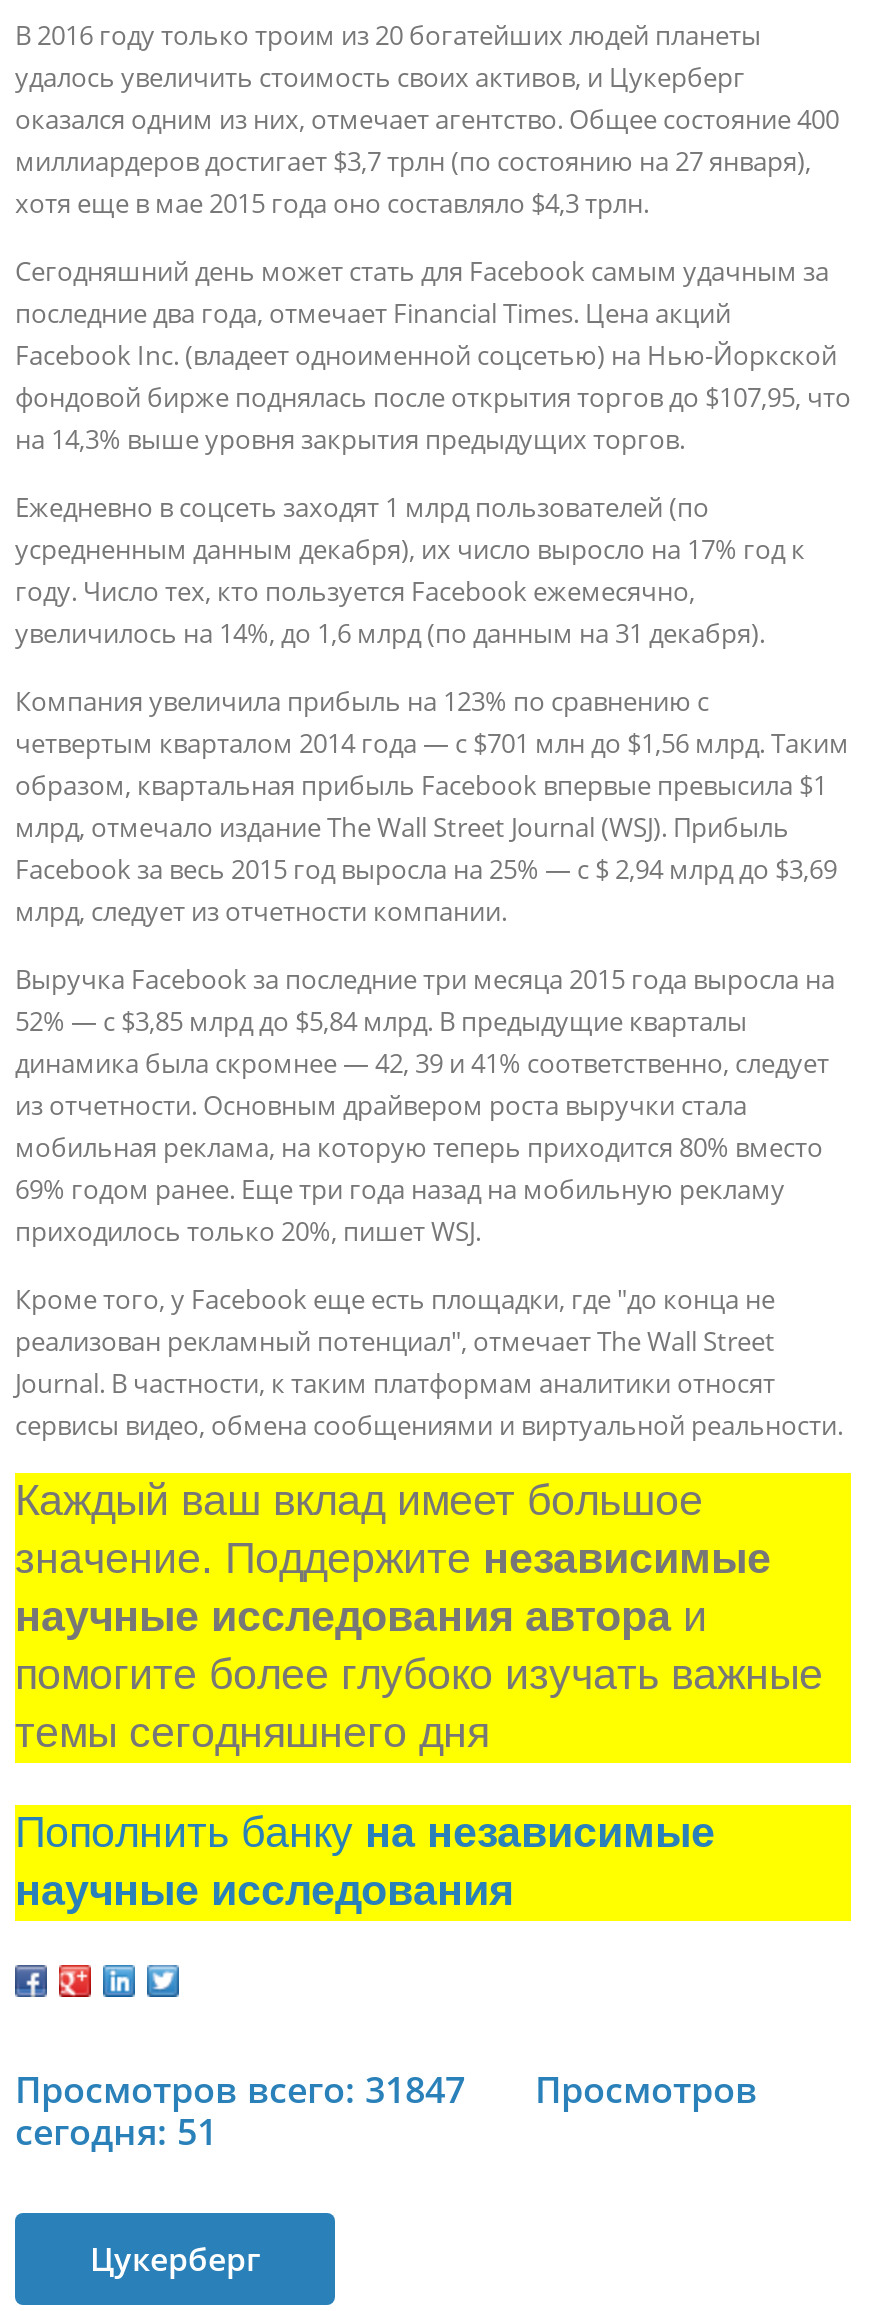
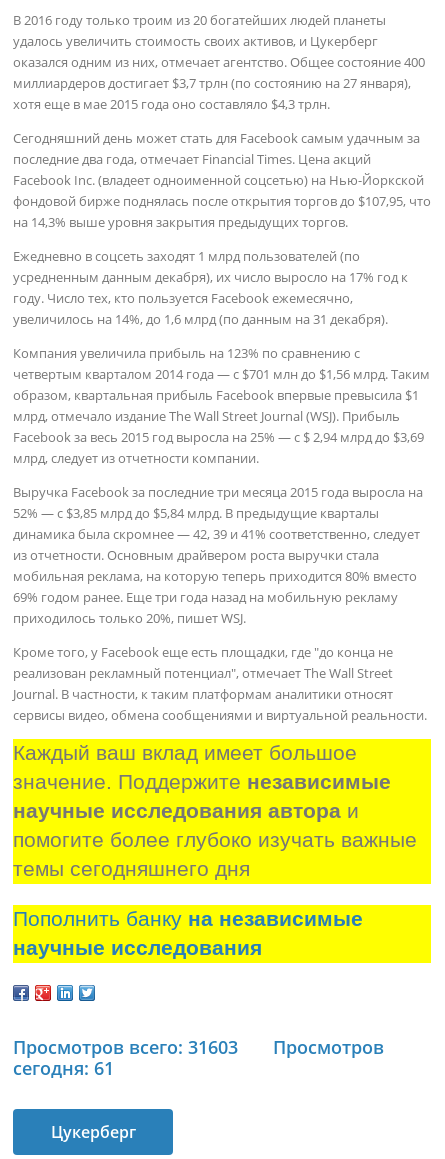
[15,2064,465,2112] Просмотров всего: 31847 -> [13,1035,238,1059] Просмотров всего: 31603
[15,2106,217,2154] сегодня: 51 -> [13,1056,114,1080] сегодня: 61

